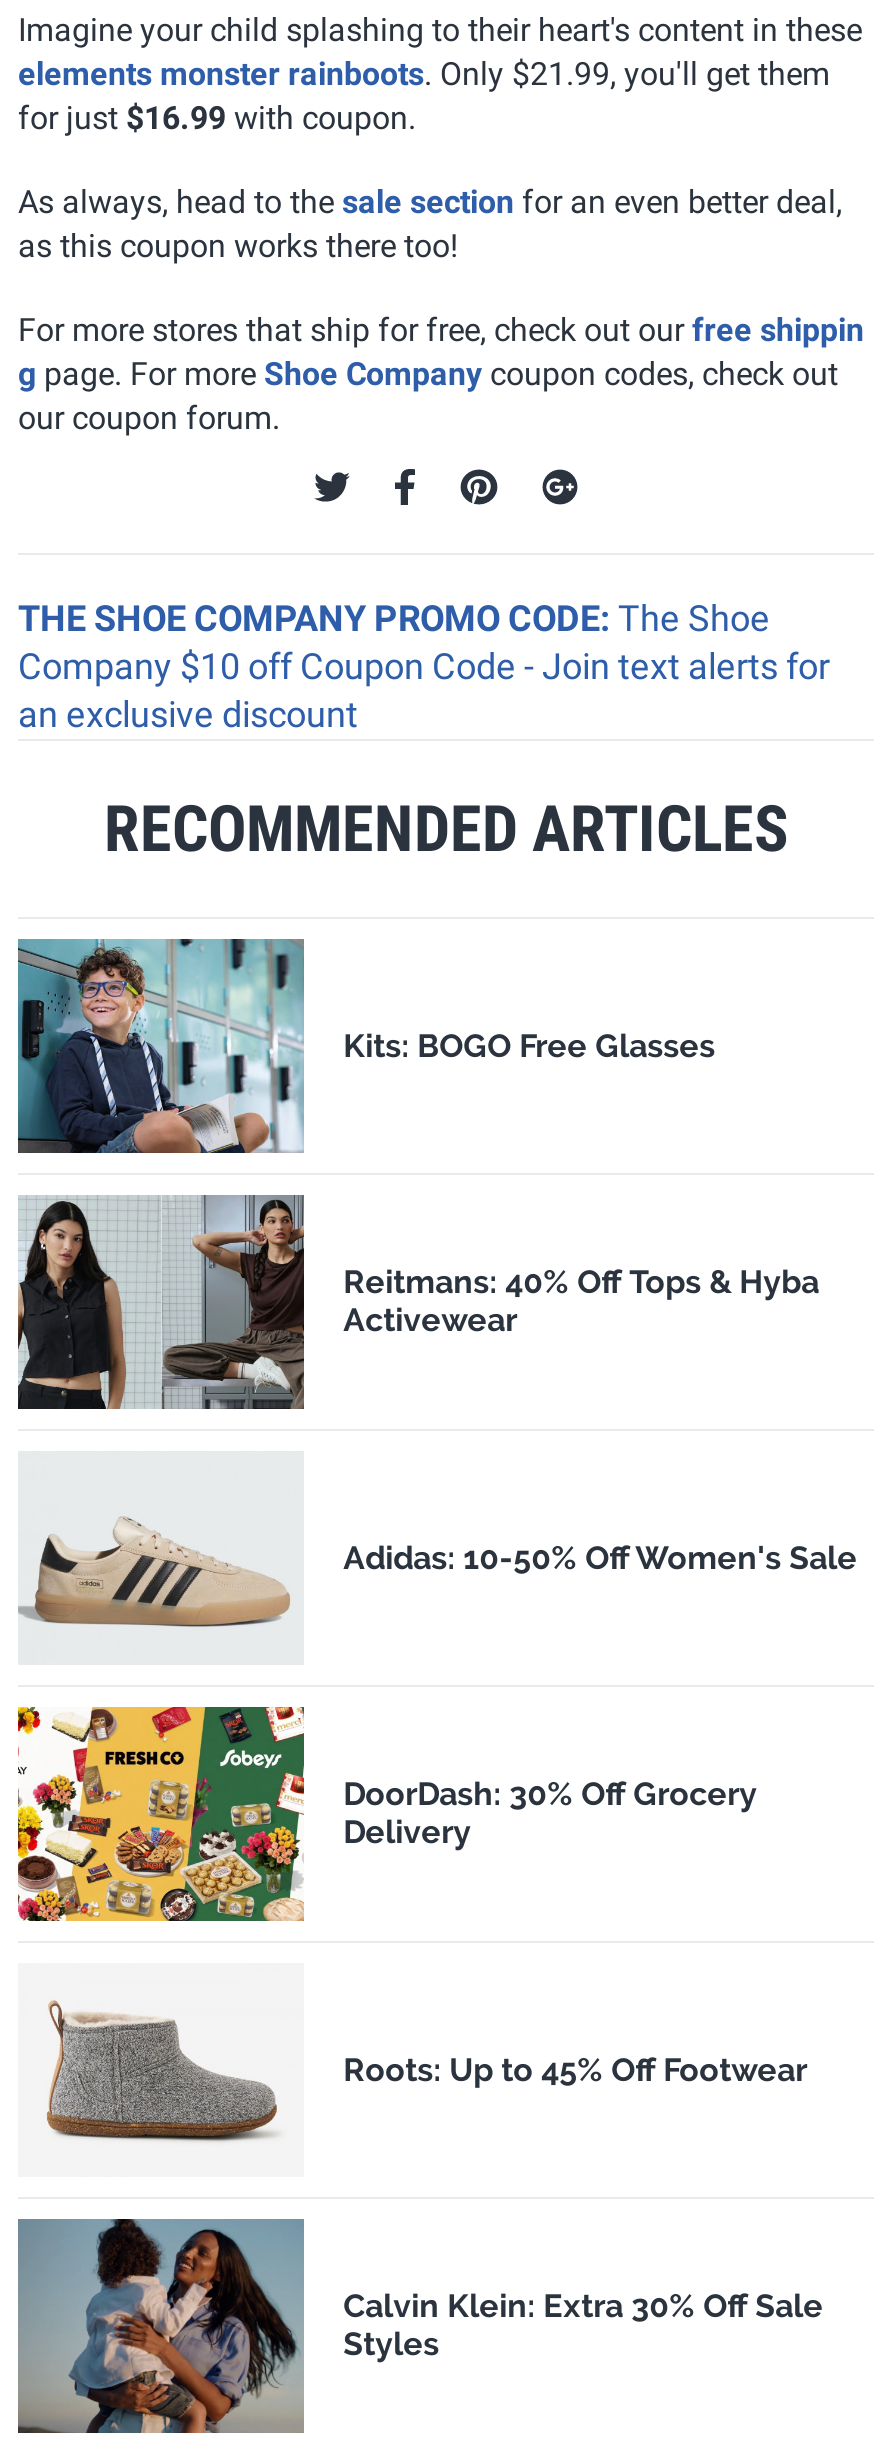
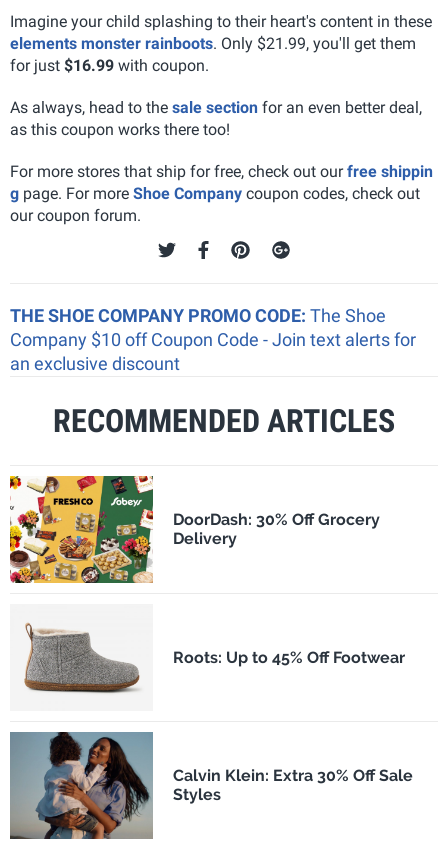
[16,937,715,1155] [image] | Kits: BOGO Free Glasses -> none
[16,1193,819,1411] [image] | Reitmans: 40% Off Tops & Hyba | Activewear -> none
[20,1515,857,1629] [image] | Adidas: 10-50% Off Women's Sale -> none

